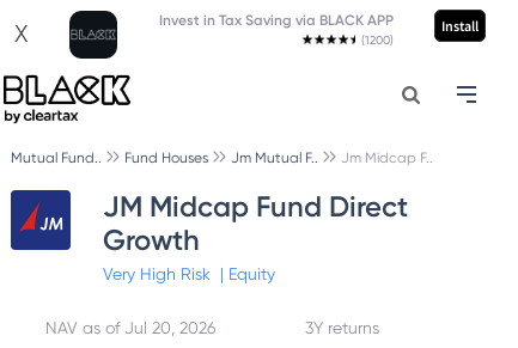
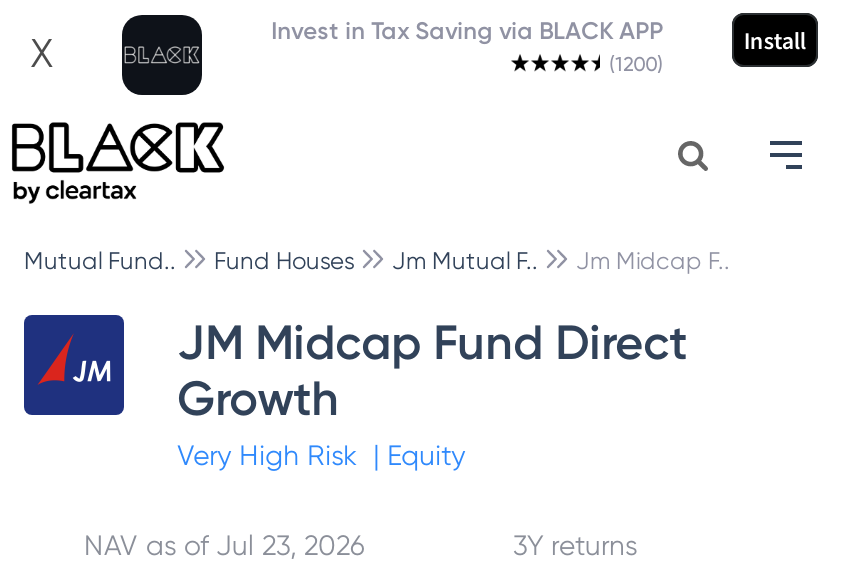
[45,318,215,337] NAV as of Jul 20, 2026 -> [84,529,364,561] NAV as of Jul 23, 2026

